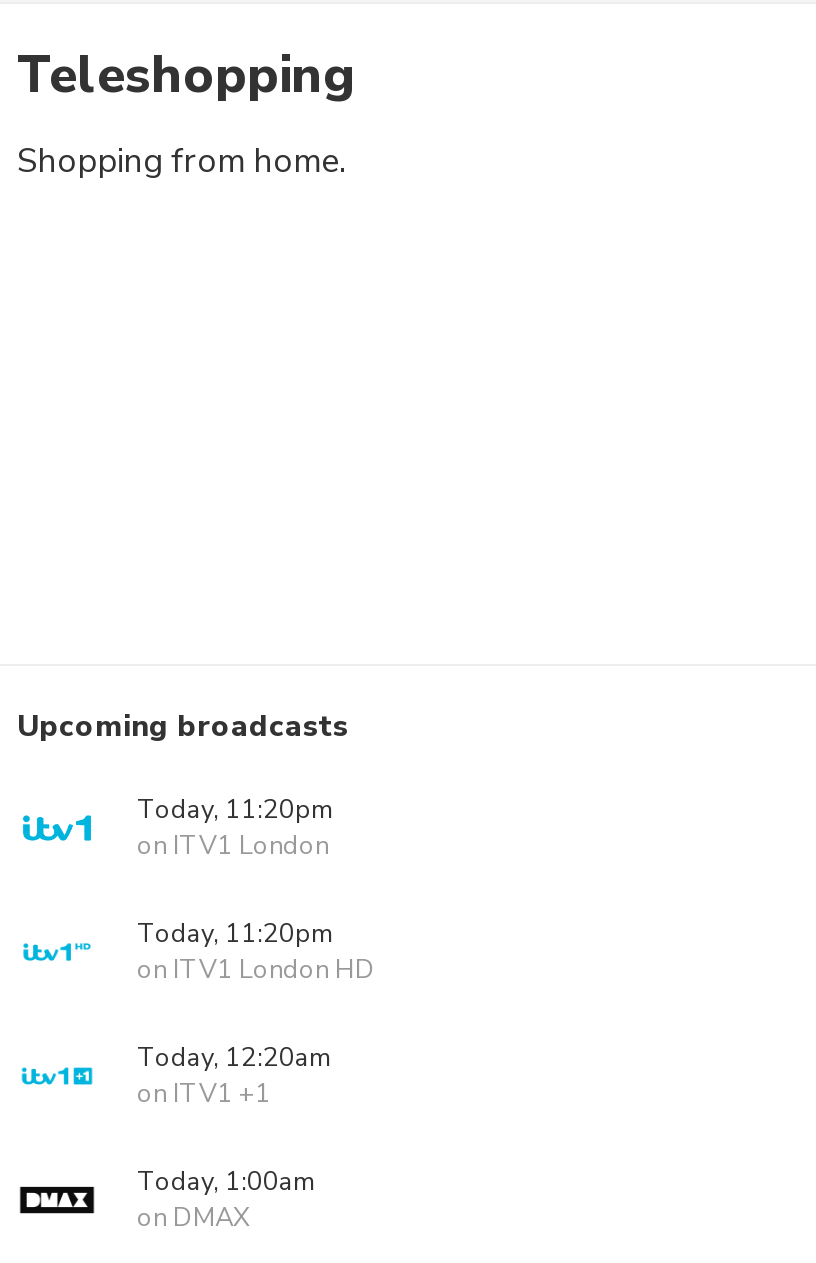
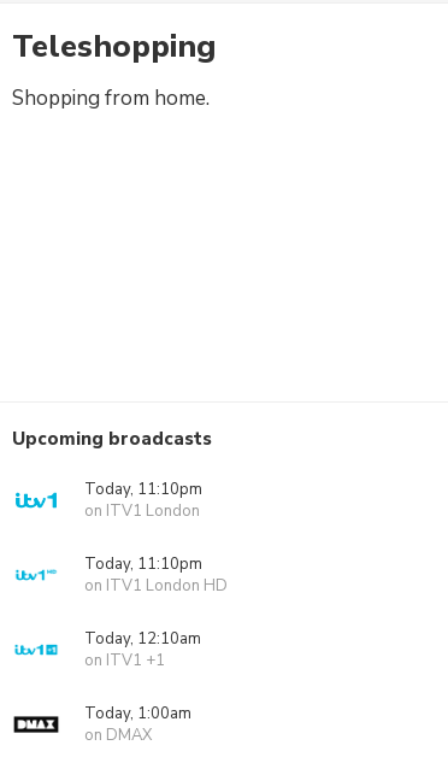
[137,792,333,828] Today, 11:20pm -> [84,479,202,500] Today, 11:10pm
[137,916,333,952] Today, 11:20pm -> [84,553,202,575] Today, 11:10pm
[137,1040,331,1076] Today, 12:20am -> [84,628,201,650] Today, 12:10am

